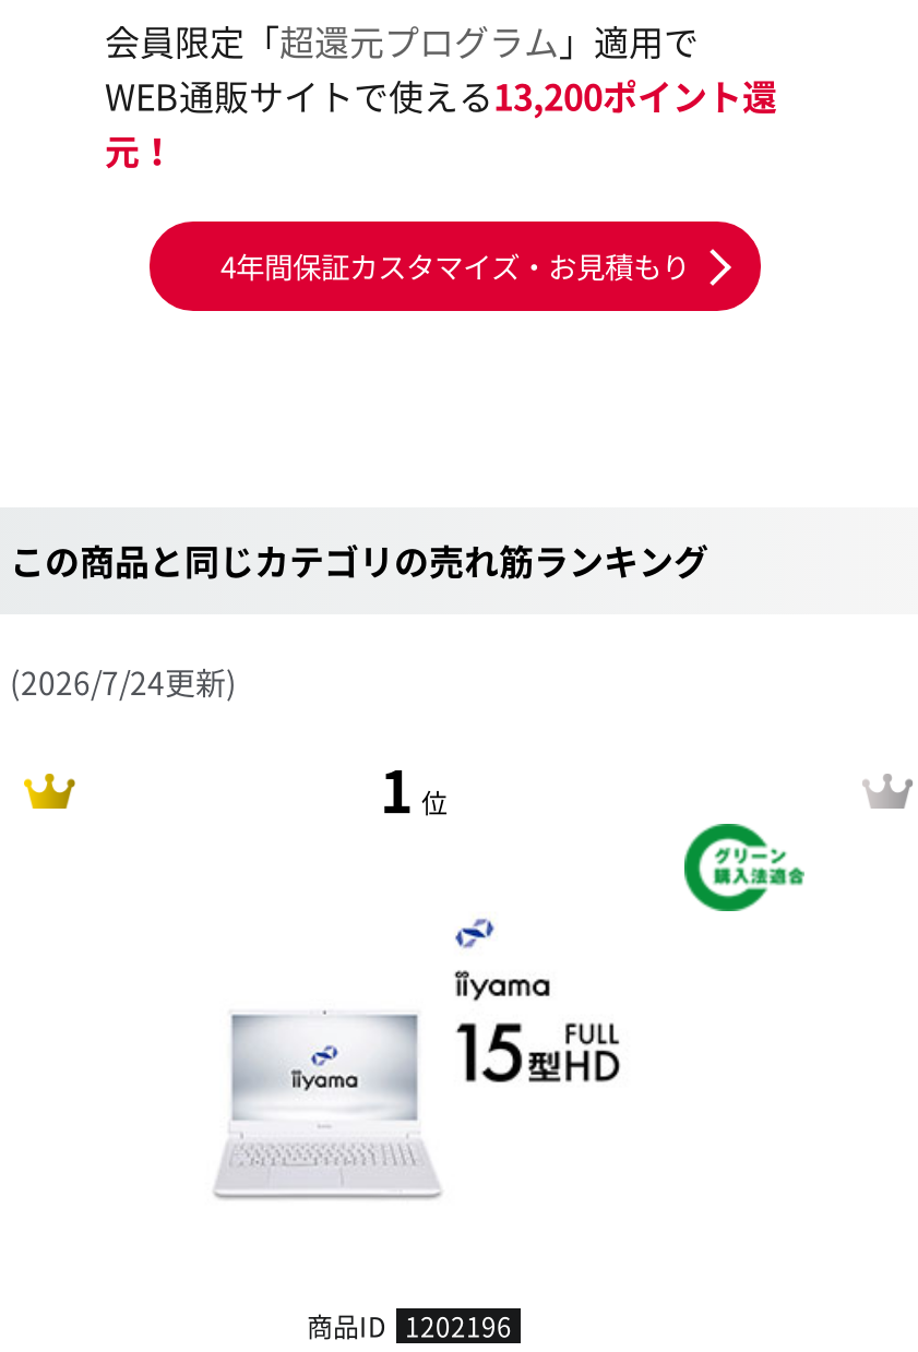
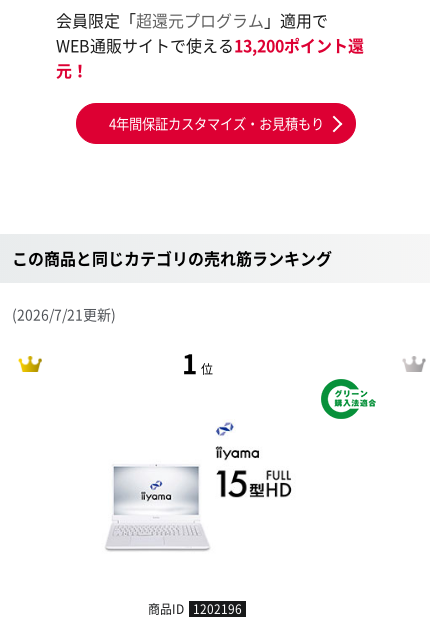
[10,661,237,705] (2026/7/24更新) -> [12,304,116,324] (2026/7/21更新)

